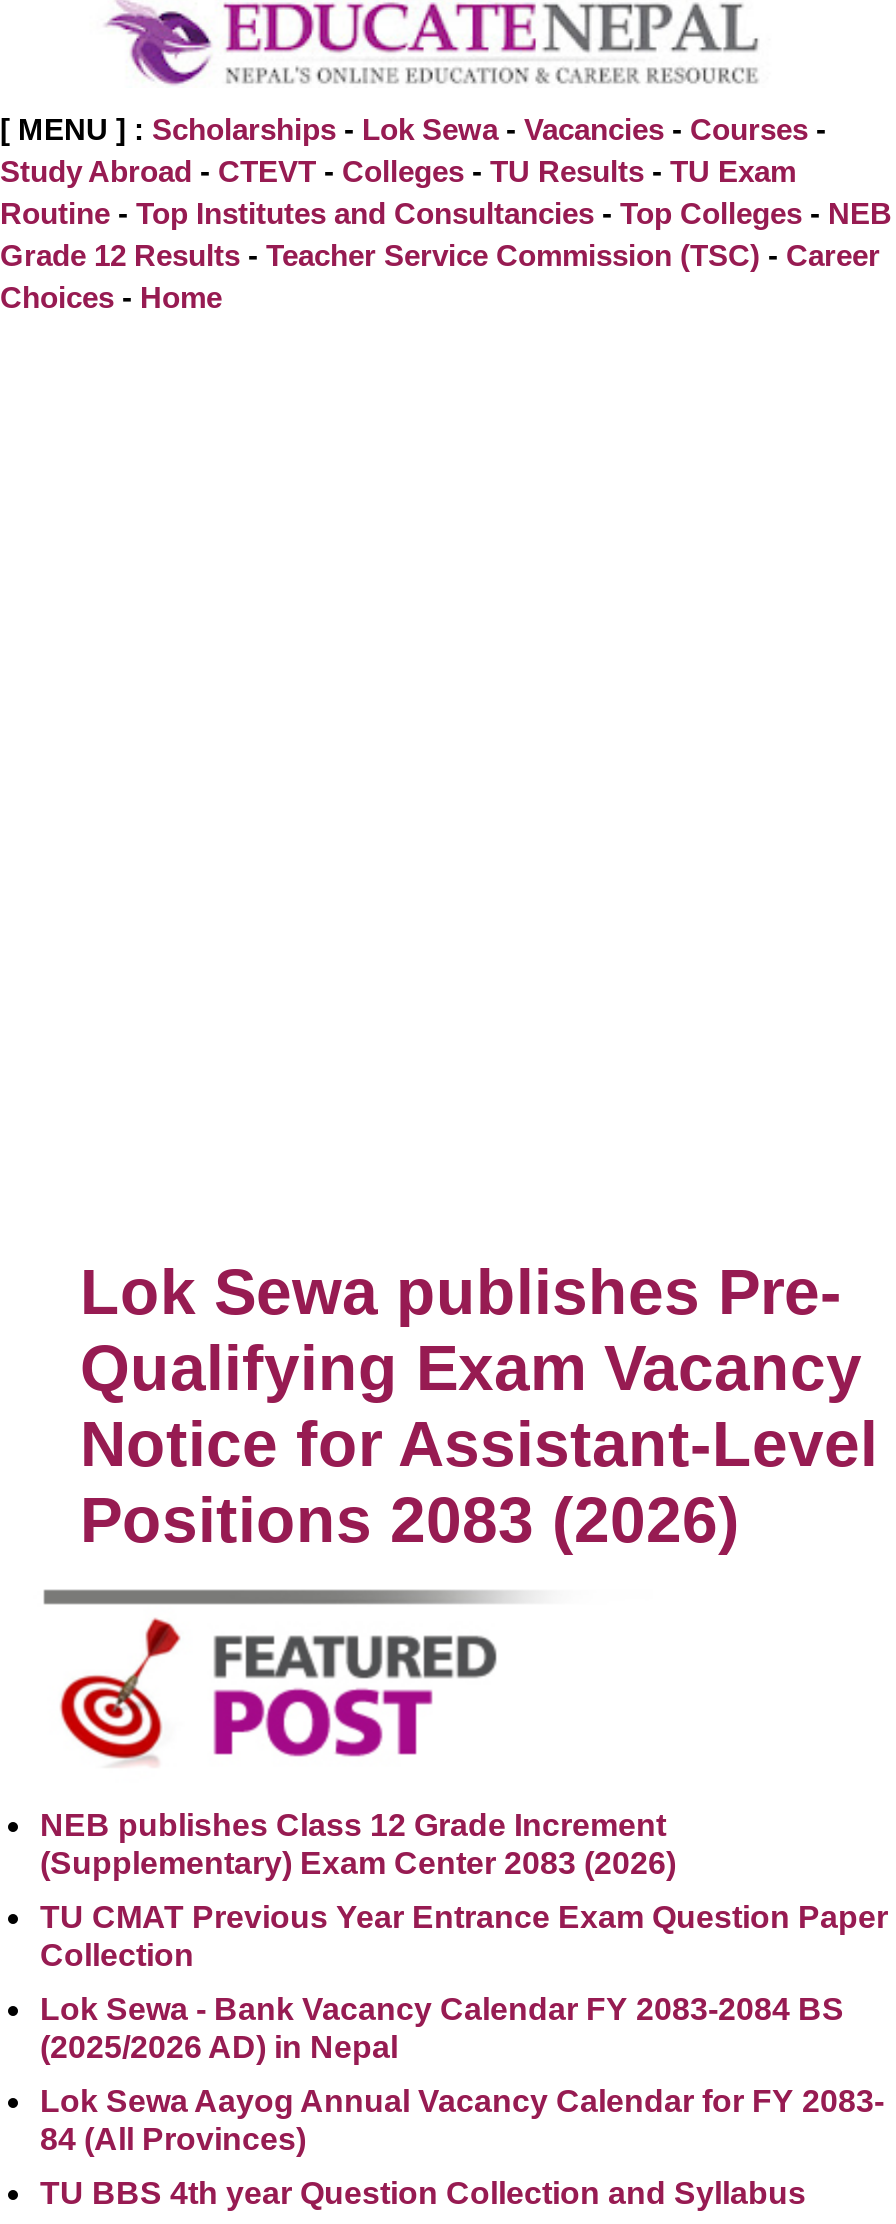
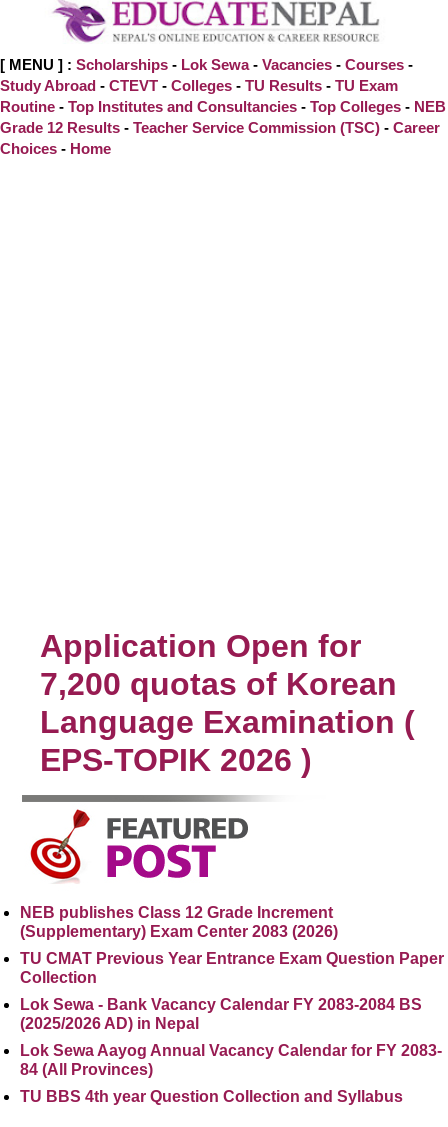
[80,1256,878,1556] Lok Sewa publishes Pre- | Qualifying Exam Vacancy | Notice for Assistant-Level | Positions 2083 (2026) -> [40,628,415,778] Application Open for | 7,200 quotas of Korean | Language Examination ( | EPS-TOPIK 2026 )

